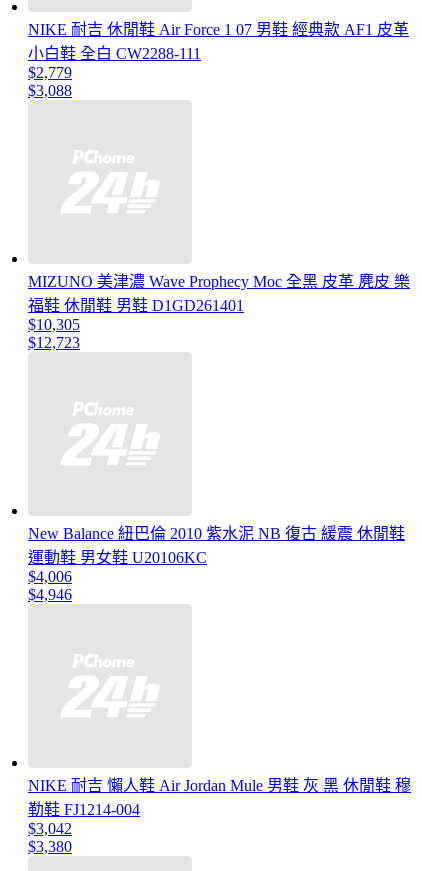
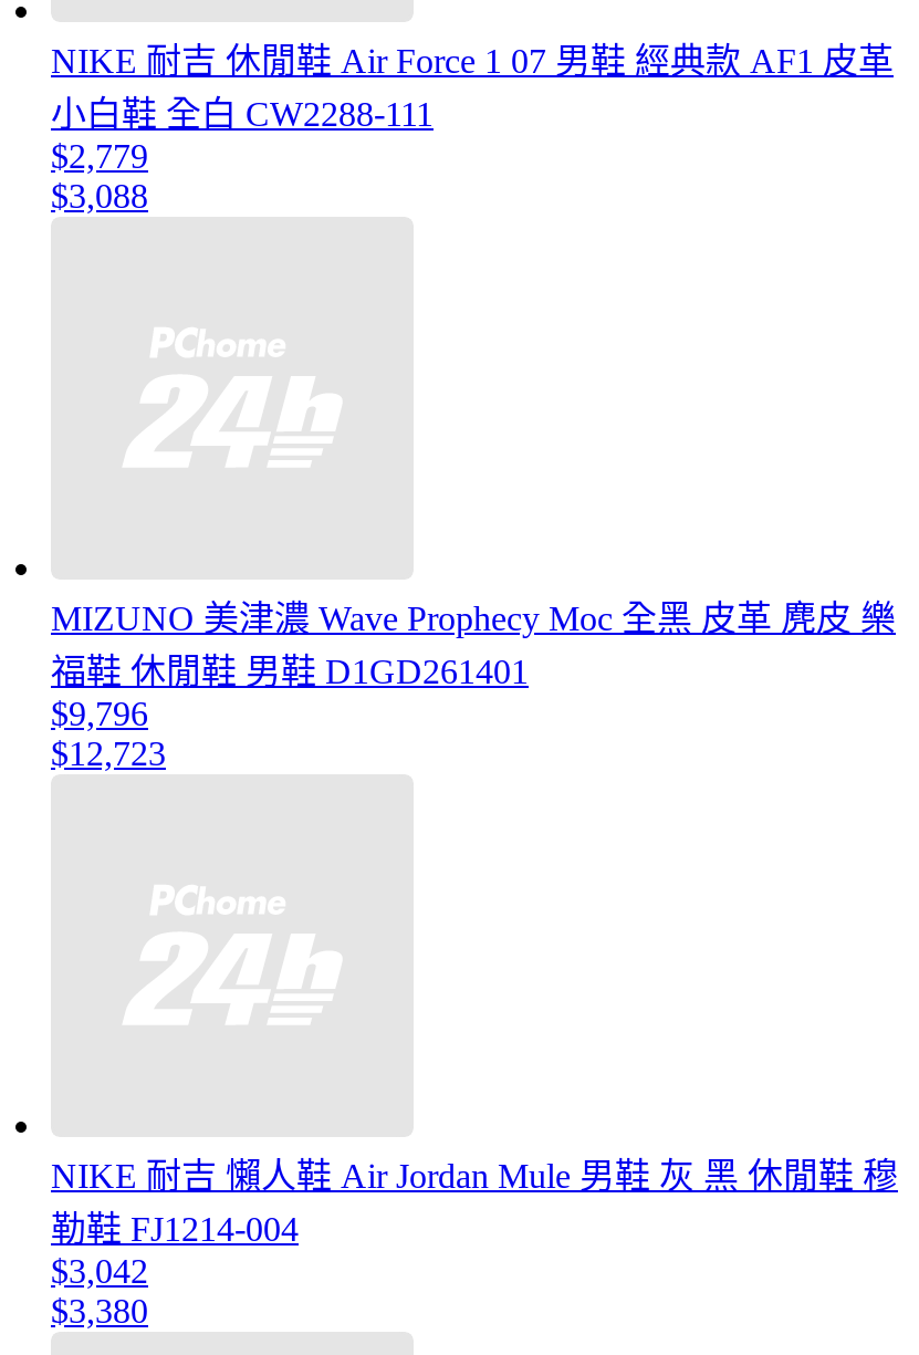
[28,316,80,333] $10,305 -> [51,696,148,733] $9,796
[28,525,405,603] New Balance 紐巴倫 2010 紫水泥 NB 復古 緩震 休閒鞋 | 運動鞋 男女鞋 U20106KC | $4,006 | $4,946 -> none

